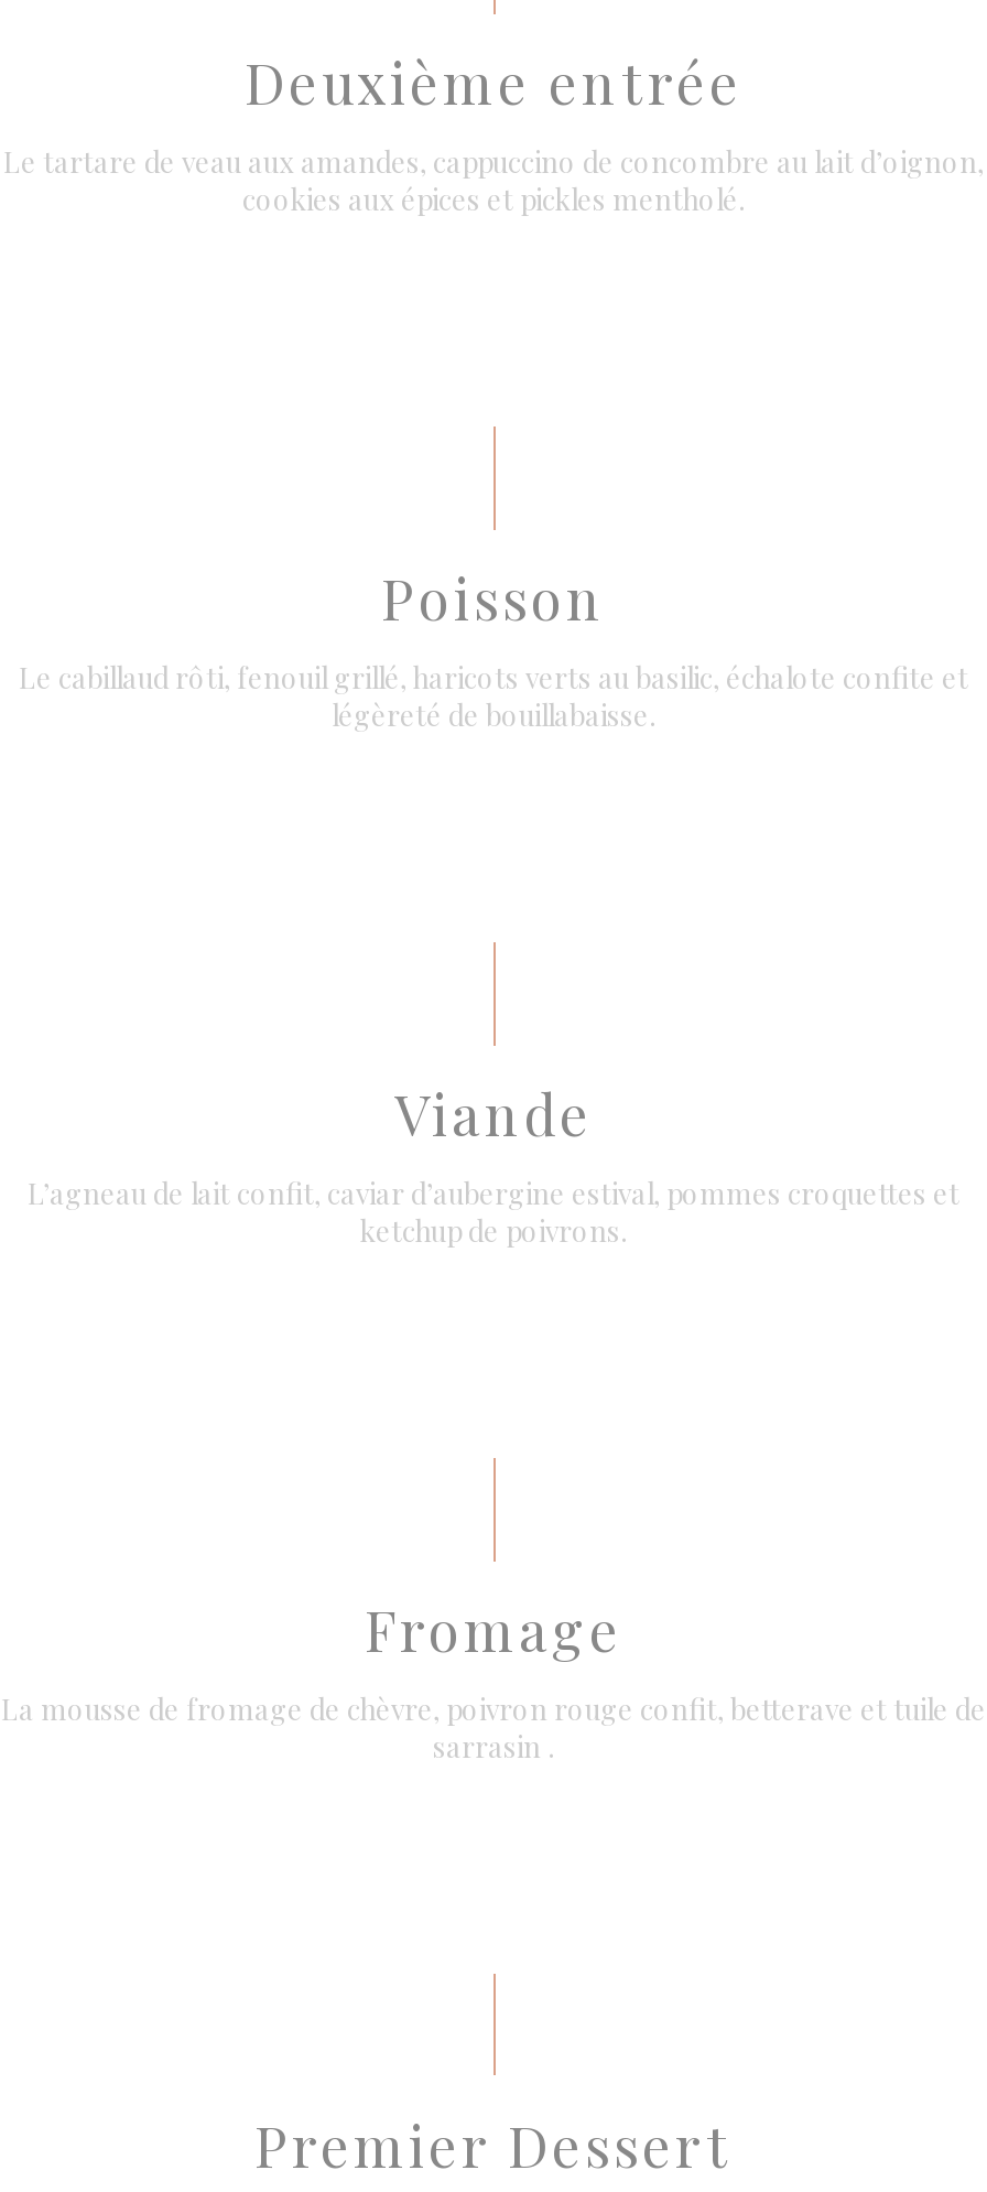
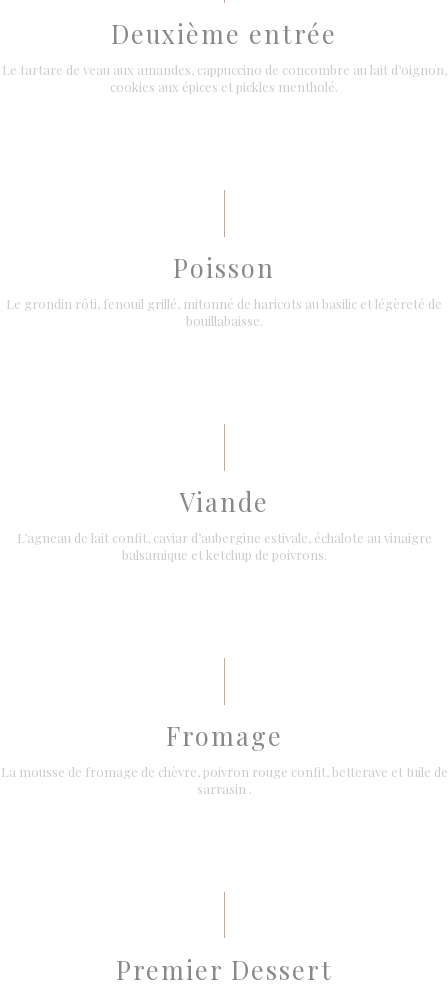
[19,657,968,732] Le cabillaud rôti, fenouil grillé, haricots verts au basilic, échalote confite et | légèreté de bouillabaisse. -> [6,295,442,329] Le grondin rôti, fenouil grillé, mitonné de haricots au basilic et légèreté de | bouillabaisse.
[28,1173,959,1248] L’agneau de lait confit, caviar d’aubergine estival, pommes croquettes et | ketchup de poivrons. -> [16,529,431,563] L’agneau de lait confit, caviar d’aubergine estivale, échalote au vinaigre | balsamique et ketchup de poivrons.

